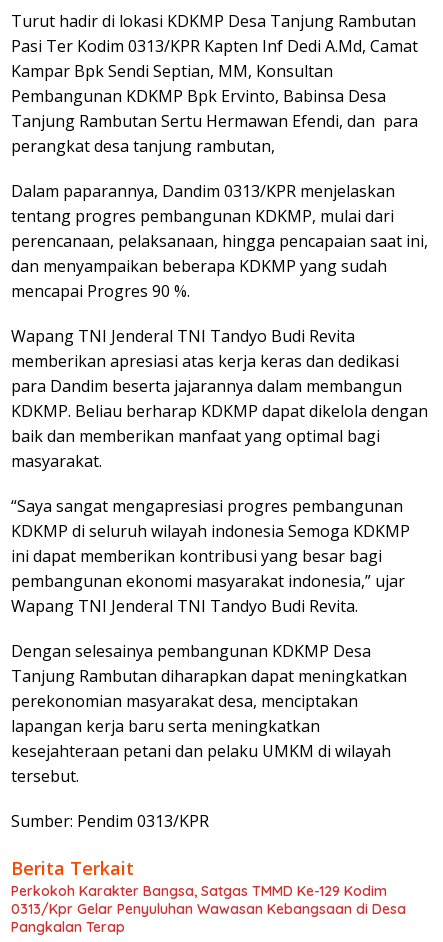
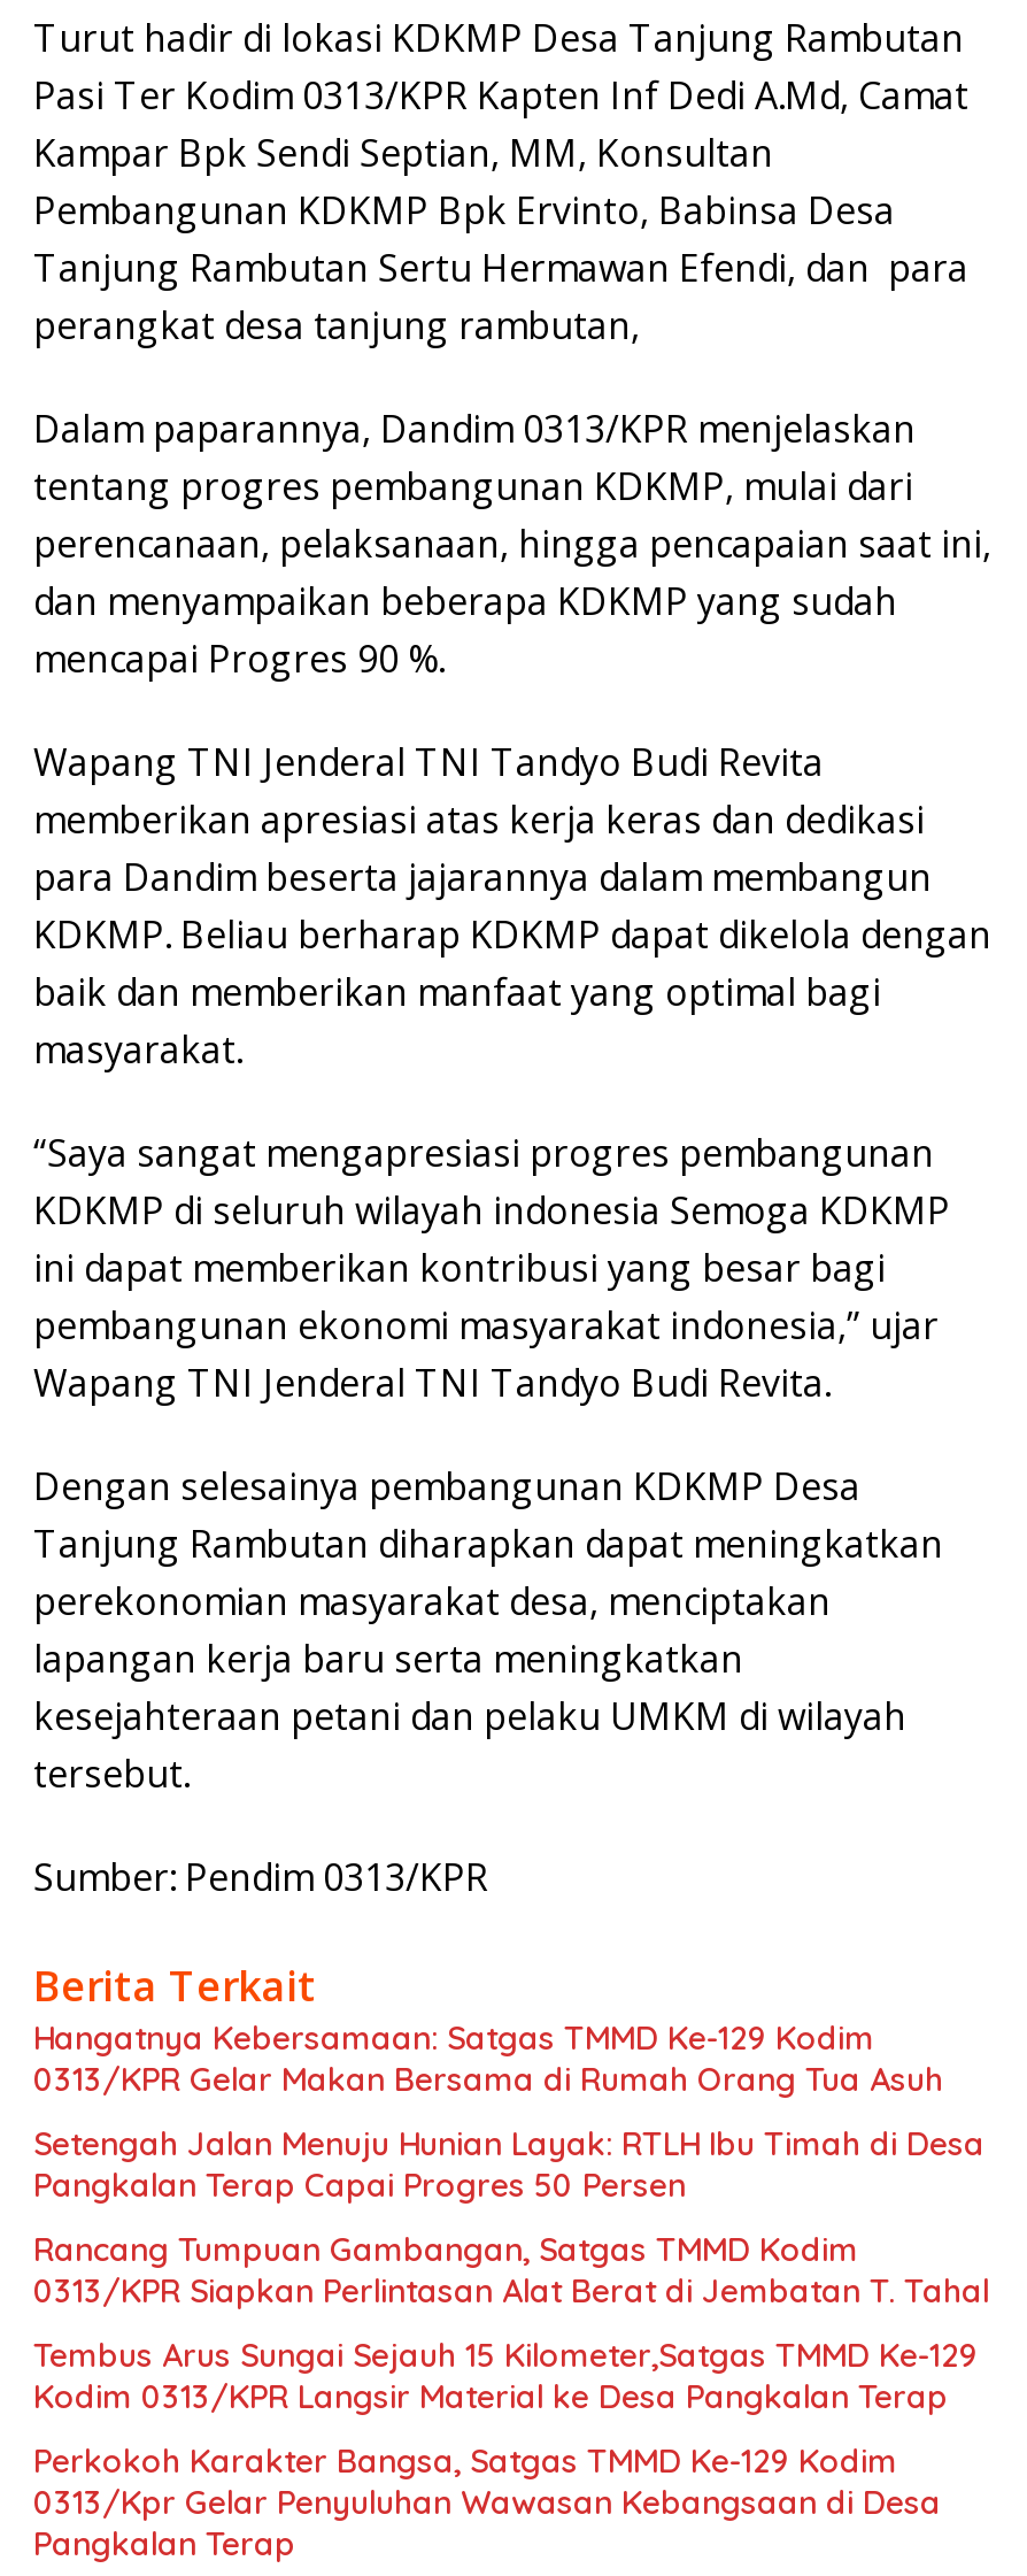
none -> [33,2017,989,2417] Hangatnya Kebersamaan: Satgas TMMD Ke-129 Kodim | 0313/KPR Gelar Makan Bersama di Rumah Orang Tua Asuh | Setengah Jalan Menuju Hunian Layak: RTLH Ibu Timah di Desa | Pangkalan Terap Capai Progres 50 Persen | Rancang Tumpuan Gambangan, Satgas TMMD Kodim | 0313/KPR Siapkan Perlintasan Alat Berat di Jembatan T. Tahal | Tembus Arus Sungai Sejauh 15 Kilometer,Satgas TMMD Ke-129 | Kodim 0313/KPR Langsir Material ke Desa Pangkalan Terap

